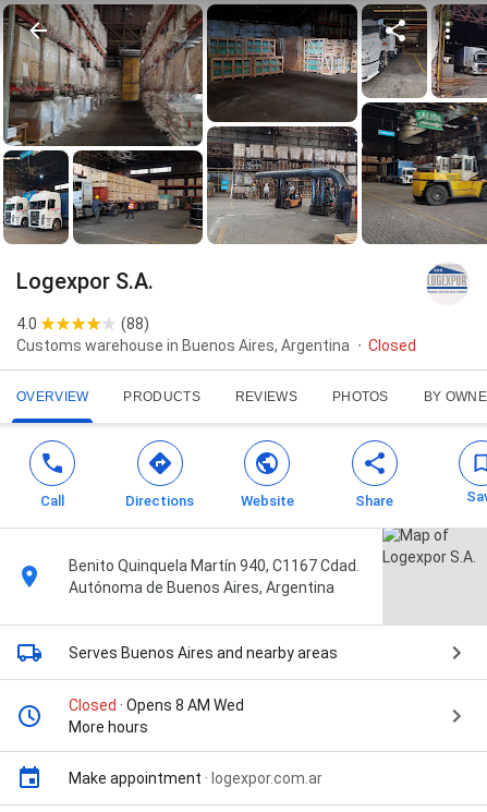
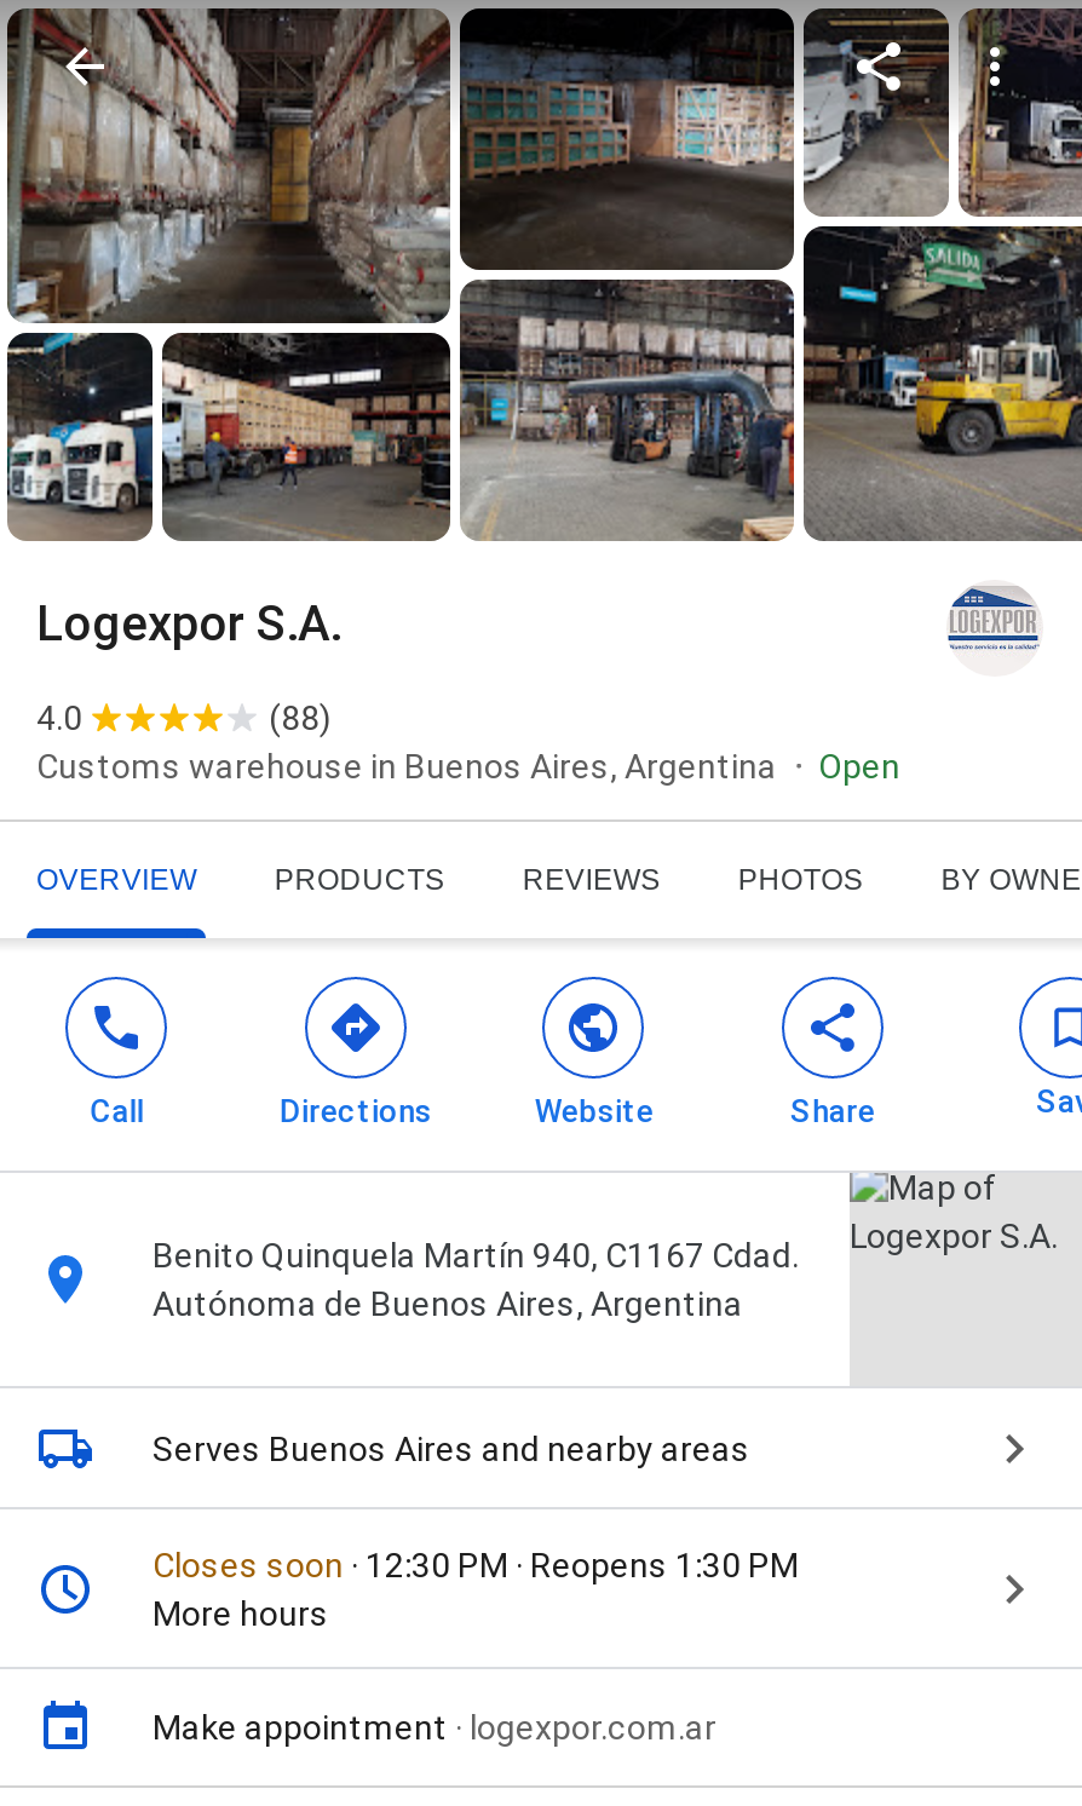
[368,337,416,354] Closed -> [818,747,900,786] Open
[69,697,244,714] Closed · Opens 8 AM Wed -> [152,1546,799,1585] Closes soon · 12:30 PM · Reopens 1:30 PM

